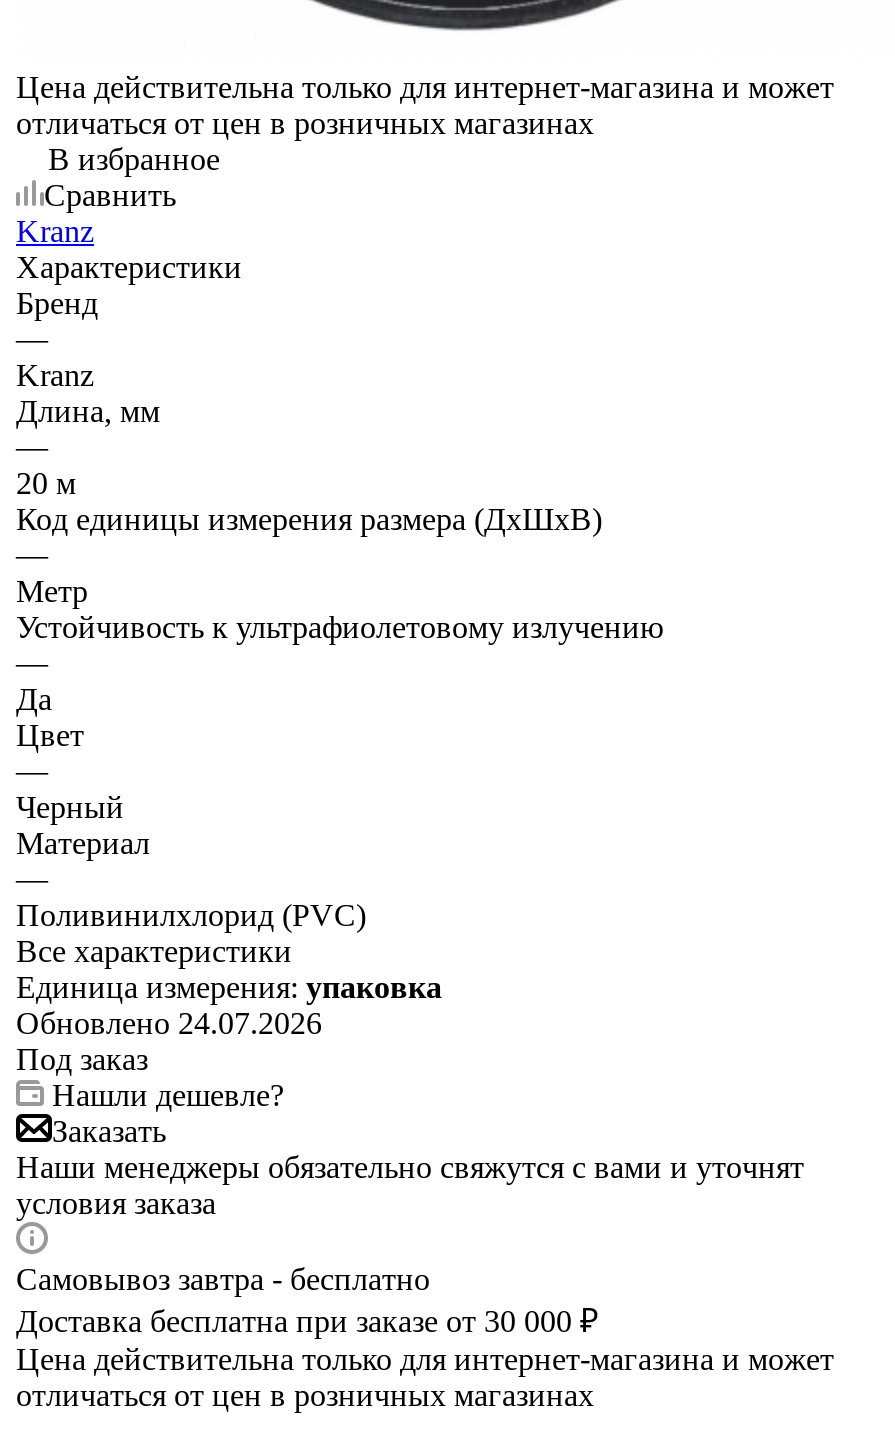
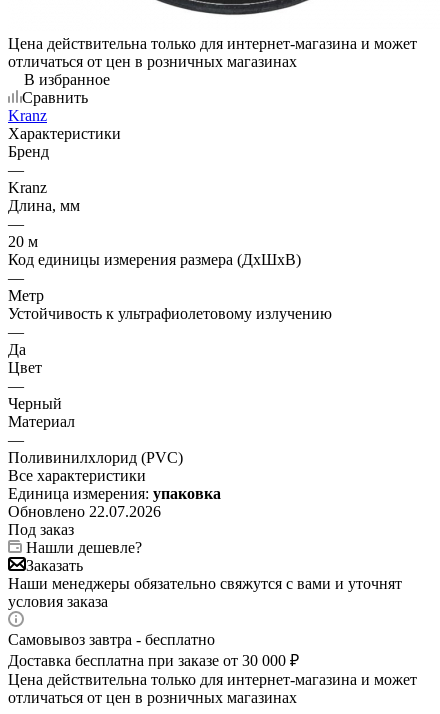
[16,1006,322,1040] Обновлено 24.07.2026 -> [8,503,161,520] Обновлено 22.07.2026

